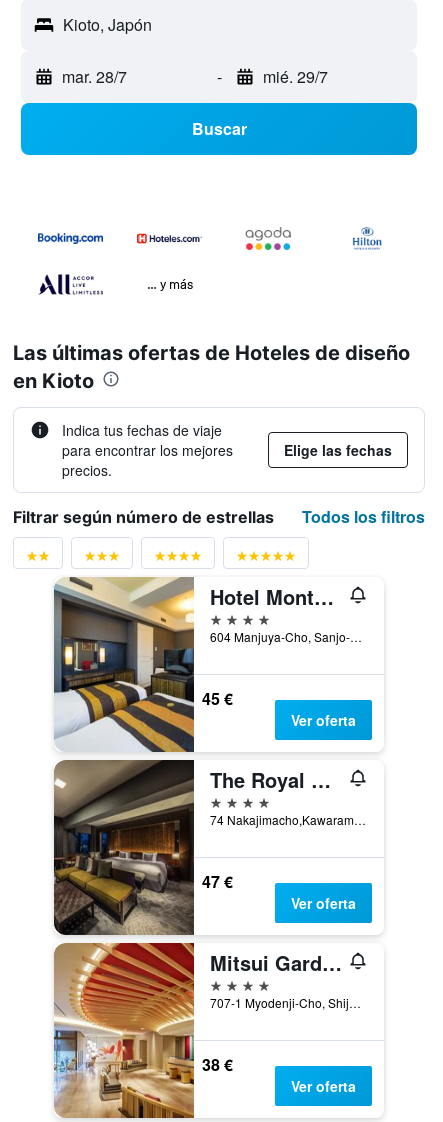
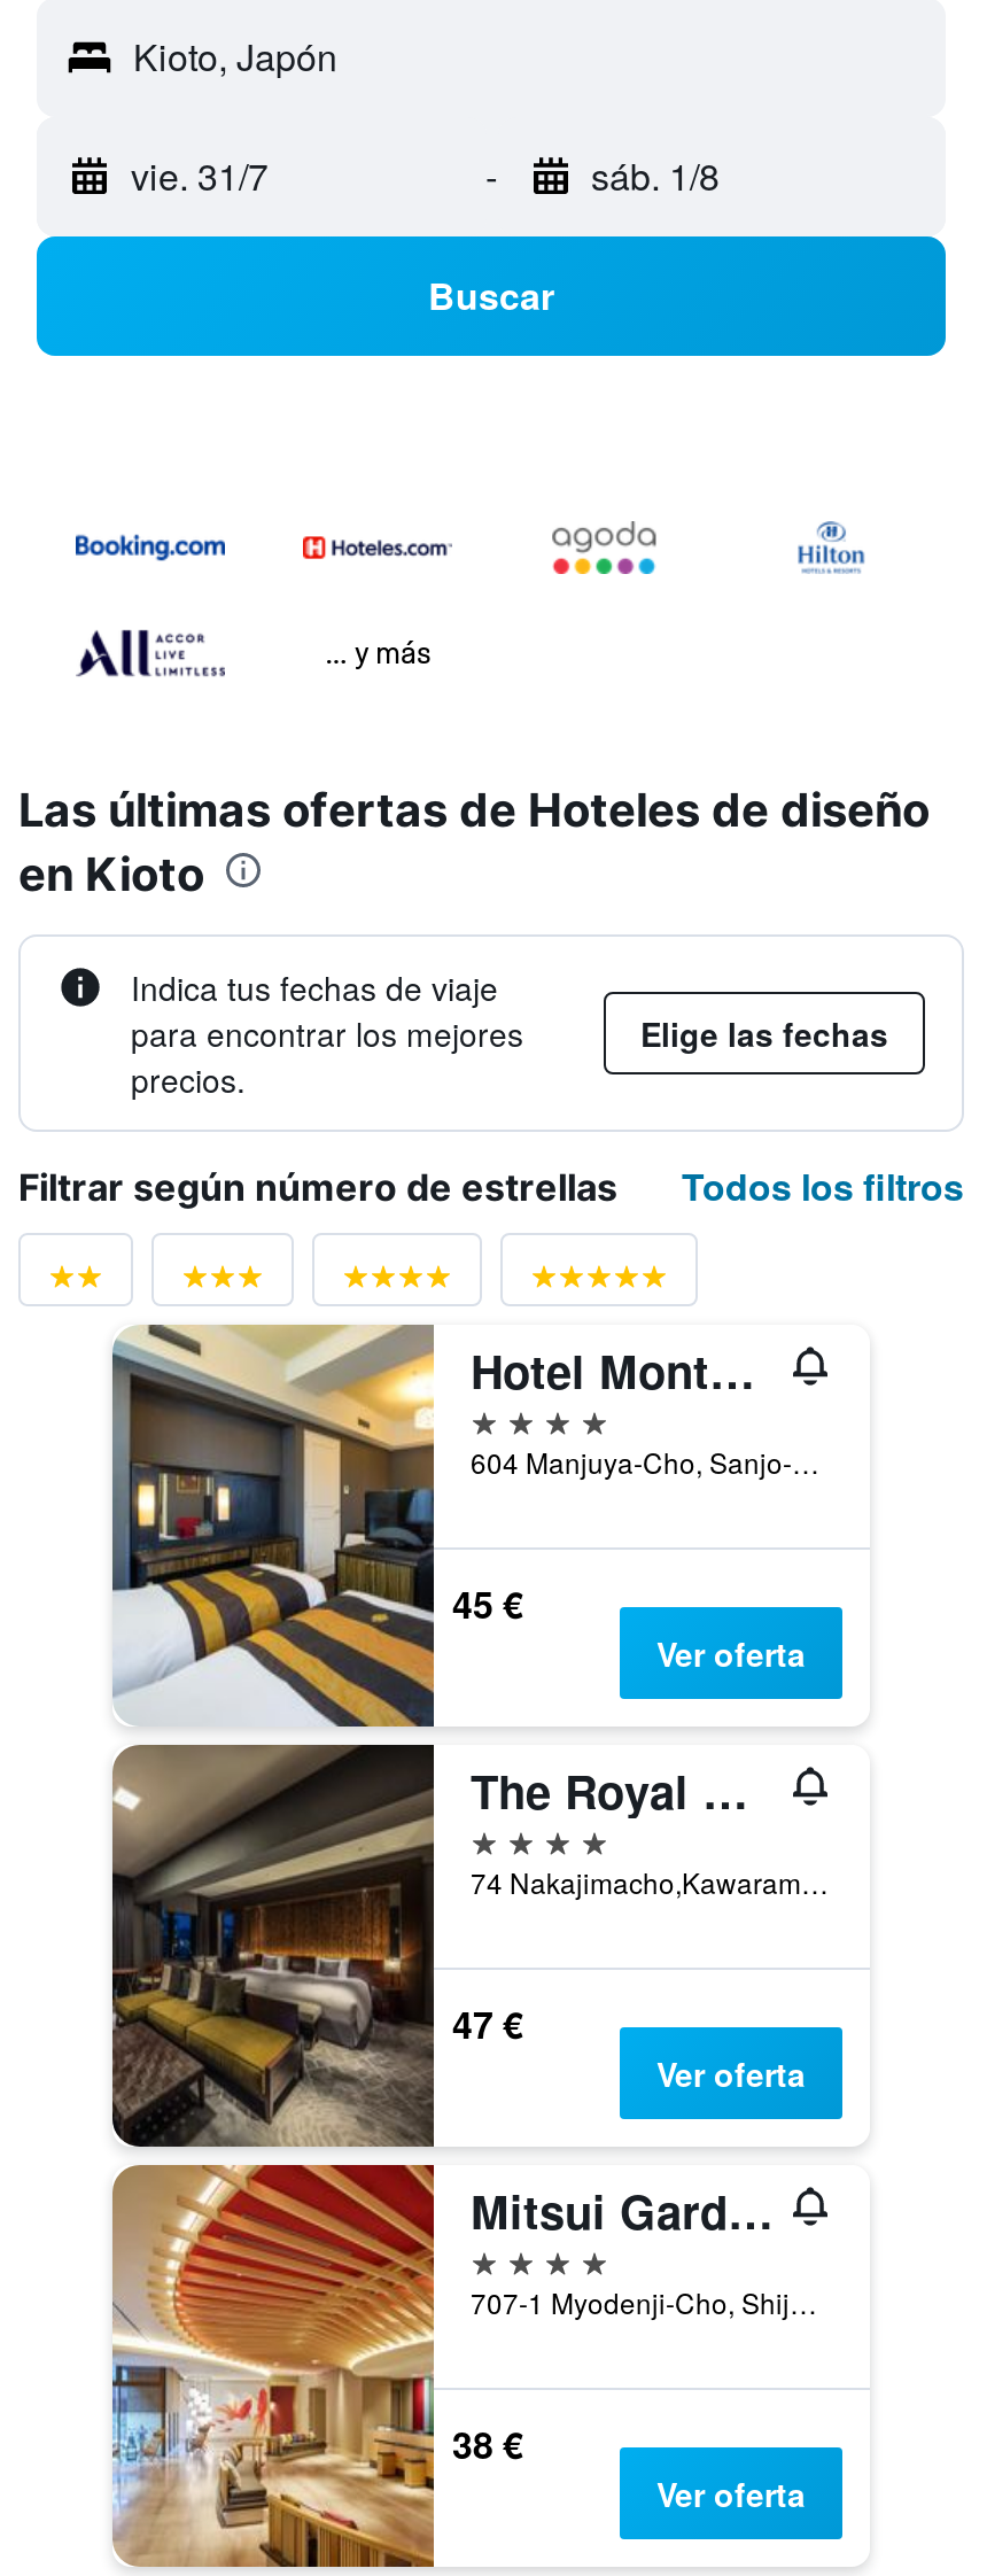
[62,65,127,88] mar. 28/7 -> [131,150,269,202] vie. 31/7
[262,65,327,88] mié. 29/7 -> [591,150,720,202] sáb. 1/8

